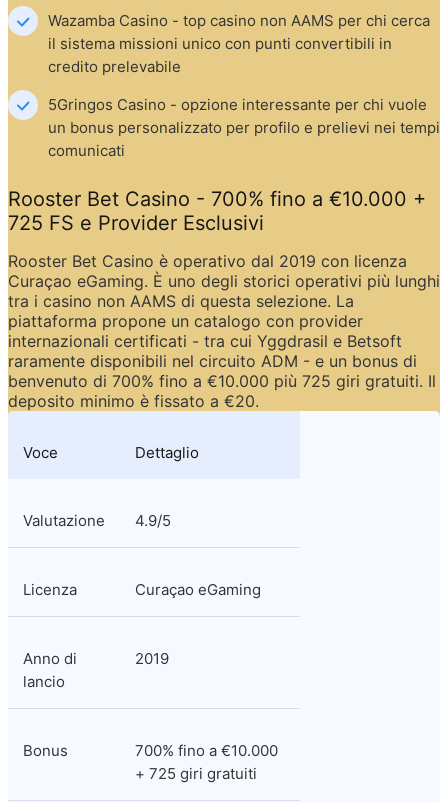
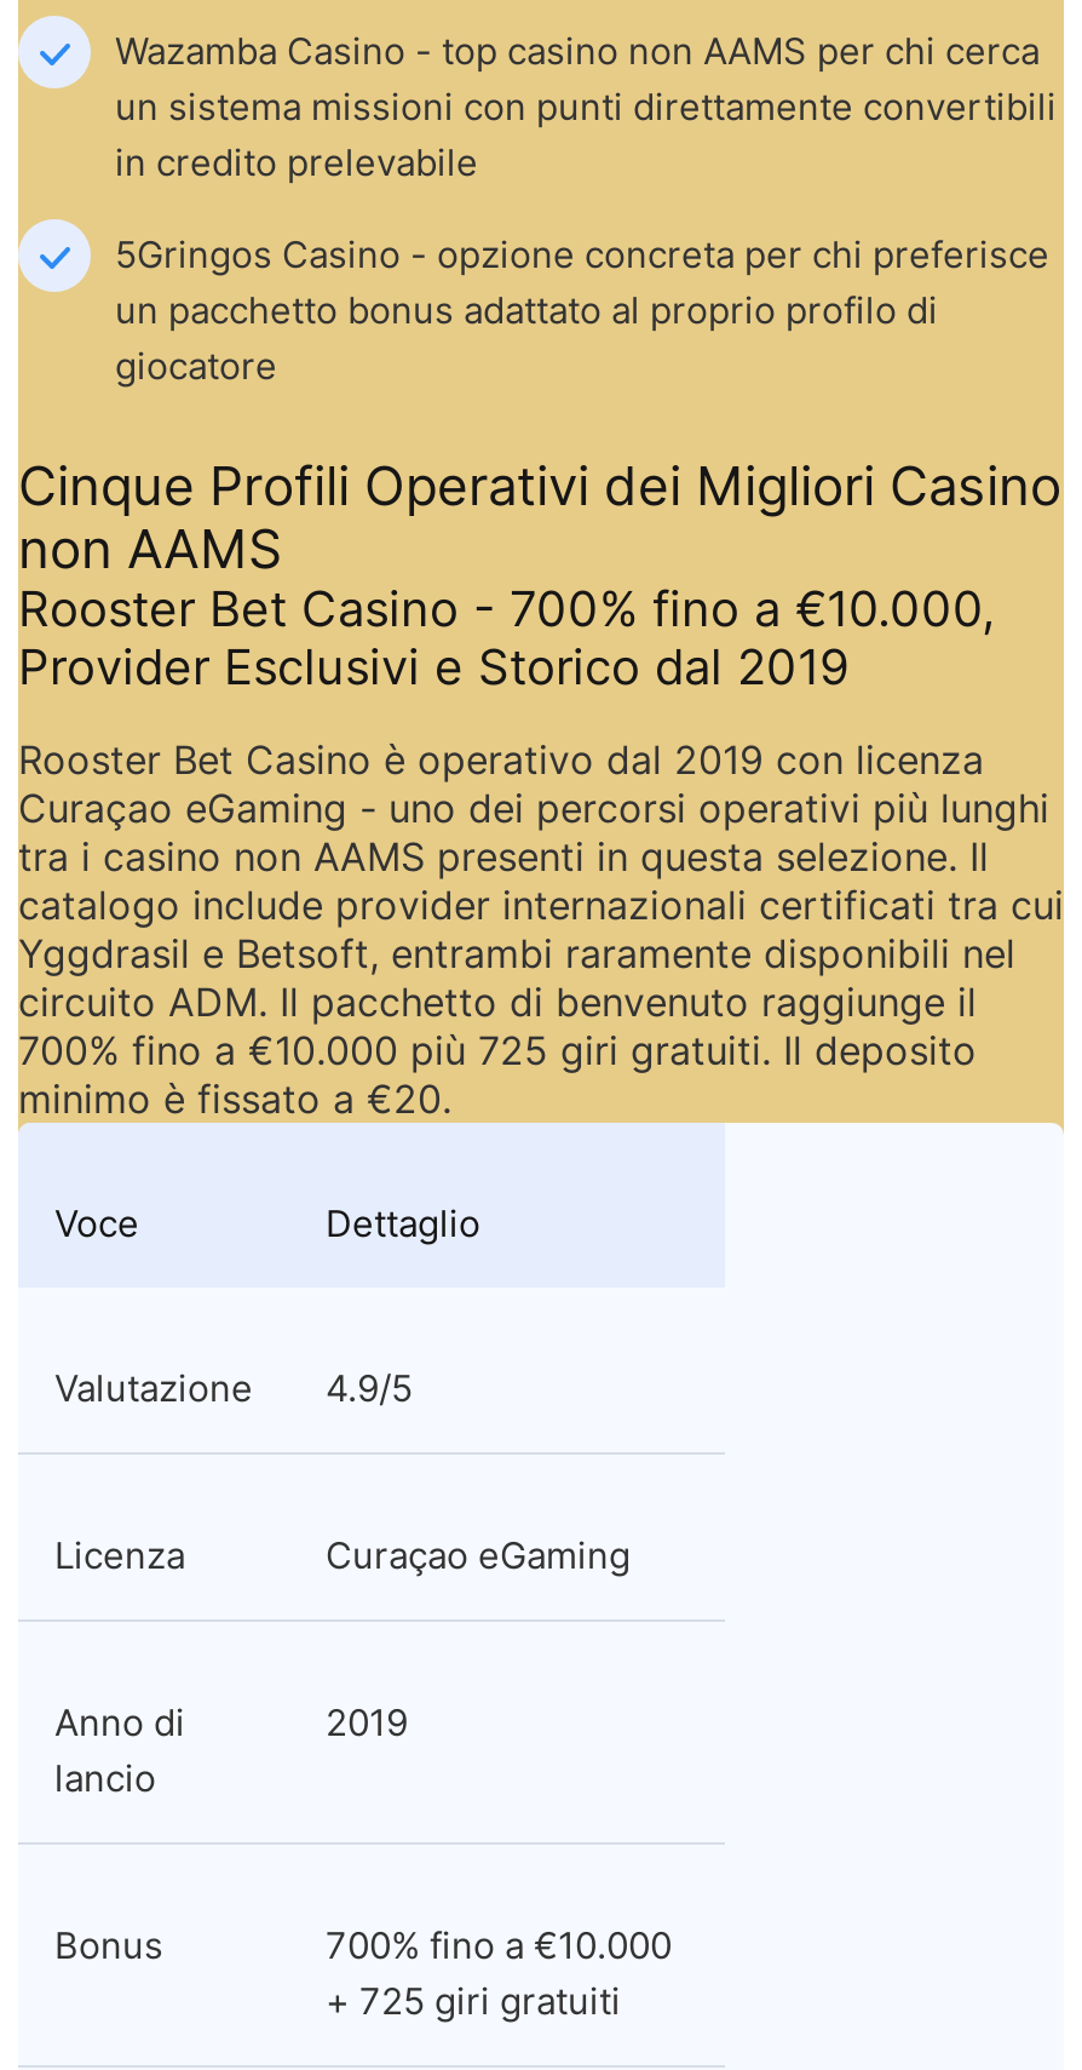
[48,34,392,76] il sistema missioni unico con punti convertibili in | credito prelevabile -> [115,84,1057,185] un sistema missioni con punti direttamente convertibili | in credito prelevabile
[48,95,440,160] 5Gringos Casino - opzione interessante per chi vuole | un bonus personalizzato per profilo e prelievi nei tempi | comunicati -> [115,231,1049,389] 5Gringos Casino - opzione concreta per chi preferisce | un pacchetto bonus adattato al proprio profilo di | giocatore
[8,187,426,235] Rooster Bet Casino - 700% fino a €10.000 + | 725 FS e Provider Esclusivi -> [18,454,1061,696] Cinque Profili Operativi dei Migliori Casino | non AAMS | Rooster Bet Casino - 700% fino a €10.000, | Provider Esclusivi e Storico dal 2019
[8,271,440,411] Curaçao eGaming. È uno degli storici operativi più lunghi | tra i casino non AAMS di questa selezione. La | piattaforma propone un catalogo con provider | internazionali certificati - tra cui Yggdrasil e Betsoft | raramente disponibili nel circuito ADM - e un bonus di | benvenuto di 700% fino a €10.000 più 725 giri gratuiti. Il | deposito minimo è fissato a €20. -> [18,784,1064,1123] Curaçao eGaming - uno dei percorsi operativi più lunghi | tra i casino non AAMS presenti in questa selezione. Il | catalogo include provider internazionali certificati tra cui | Yggdrasil e Betsoft, entrambi raramente disponibili nel | circuito ADM. Il pacchetto di benvenuto raggiunge il | 700% fino a €10.000 più 725 giri gratuiti. Il deposito | minimo è fissato a €20.

